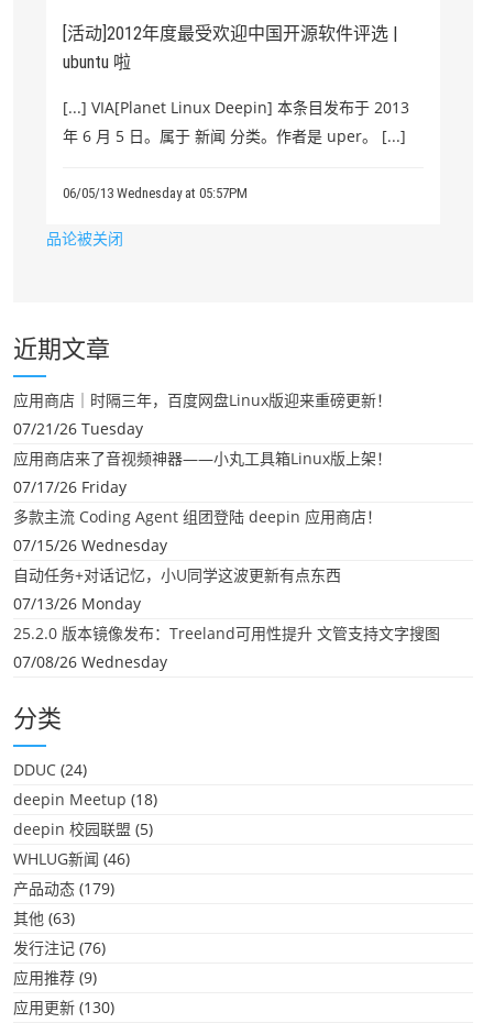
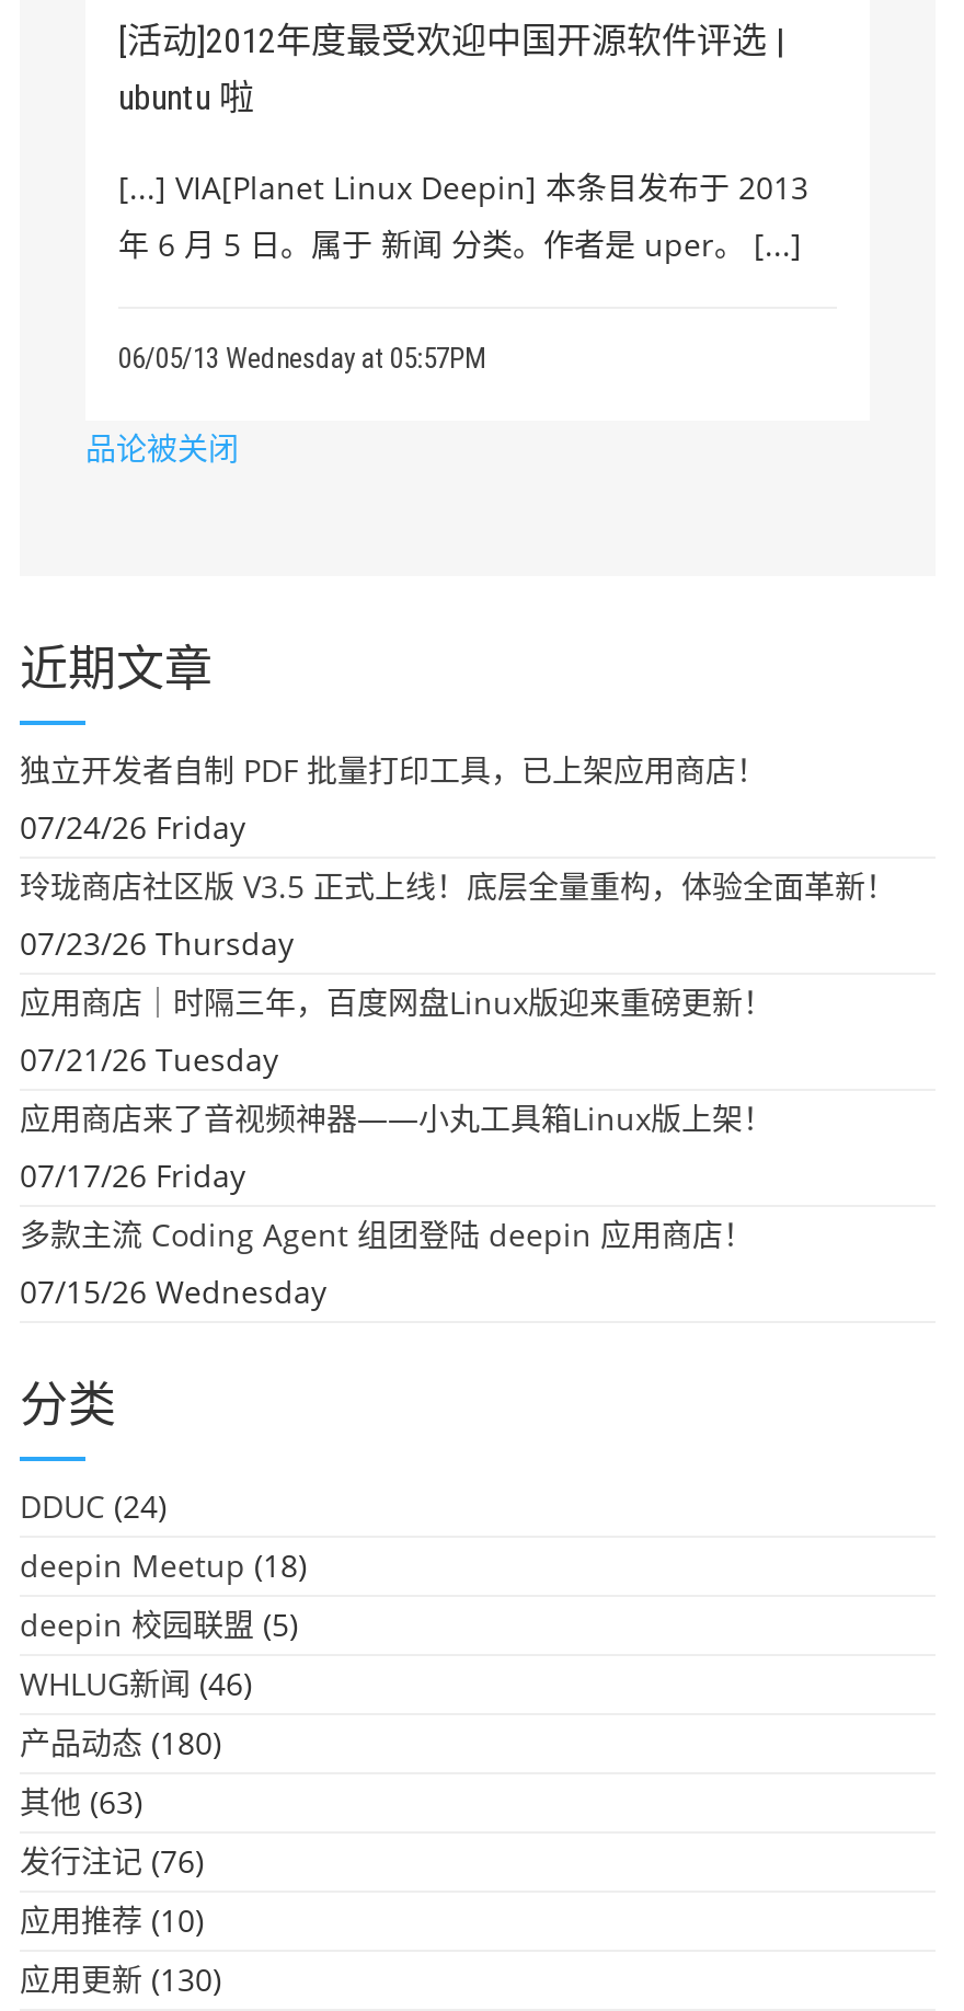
none -> [20,749,896,964] 独立开发者自制 PDF 批量打印工具，已上架应用商店！ | 07/24/26 Friday | 玲珑商店社区版 V3.5 正式上线！底层全量重构，体验全面革新！ | 07/23/26 Thursday
moved [13,389,392,555] -> [20,981,773,1312]: 应用商店｜时隔三年，百度网盘Linux版迎来重磅更新！ | 07/21/26 Tuesday | 应用商店来了音视频神器——小丸工具箱Linux版上架！ | 07/17/26 Friday | 多款主流 Coding Agent 组团登陆 deepin 应用商店！ | 07/15/26 Wednesday
[13,564,440,672] 自动任务+对话记忆，小U同学这波更新有点东西 | 07/13/26 Monday | 25.2.0 版本镜像发布：Treeland可用性提升 文管支持文字搜图 | 07/08/26 Wednesday -> none
[13,878,114,899] 产品动态(179) -> [20,1722,221,1763] 产品动态(180)
[13,967,97,988] 应用推荐(9) -> [20,1899,204,1941] 应用推荐(10)

